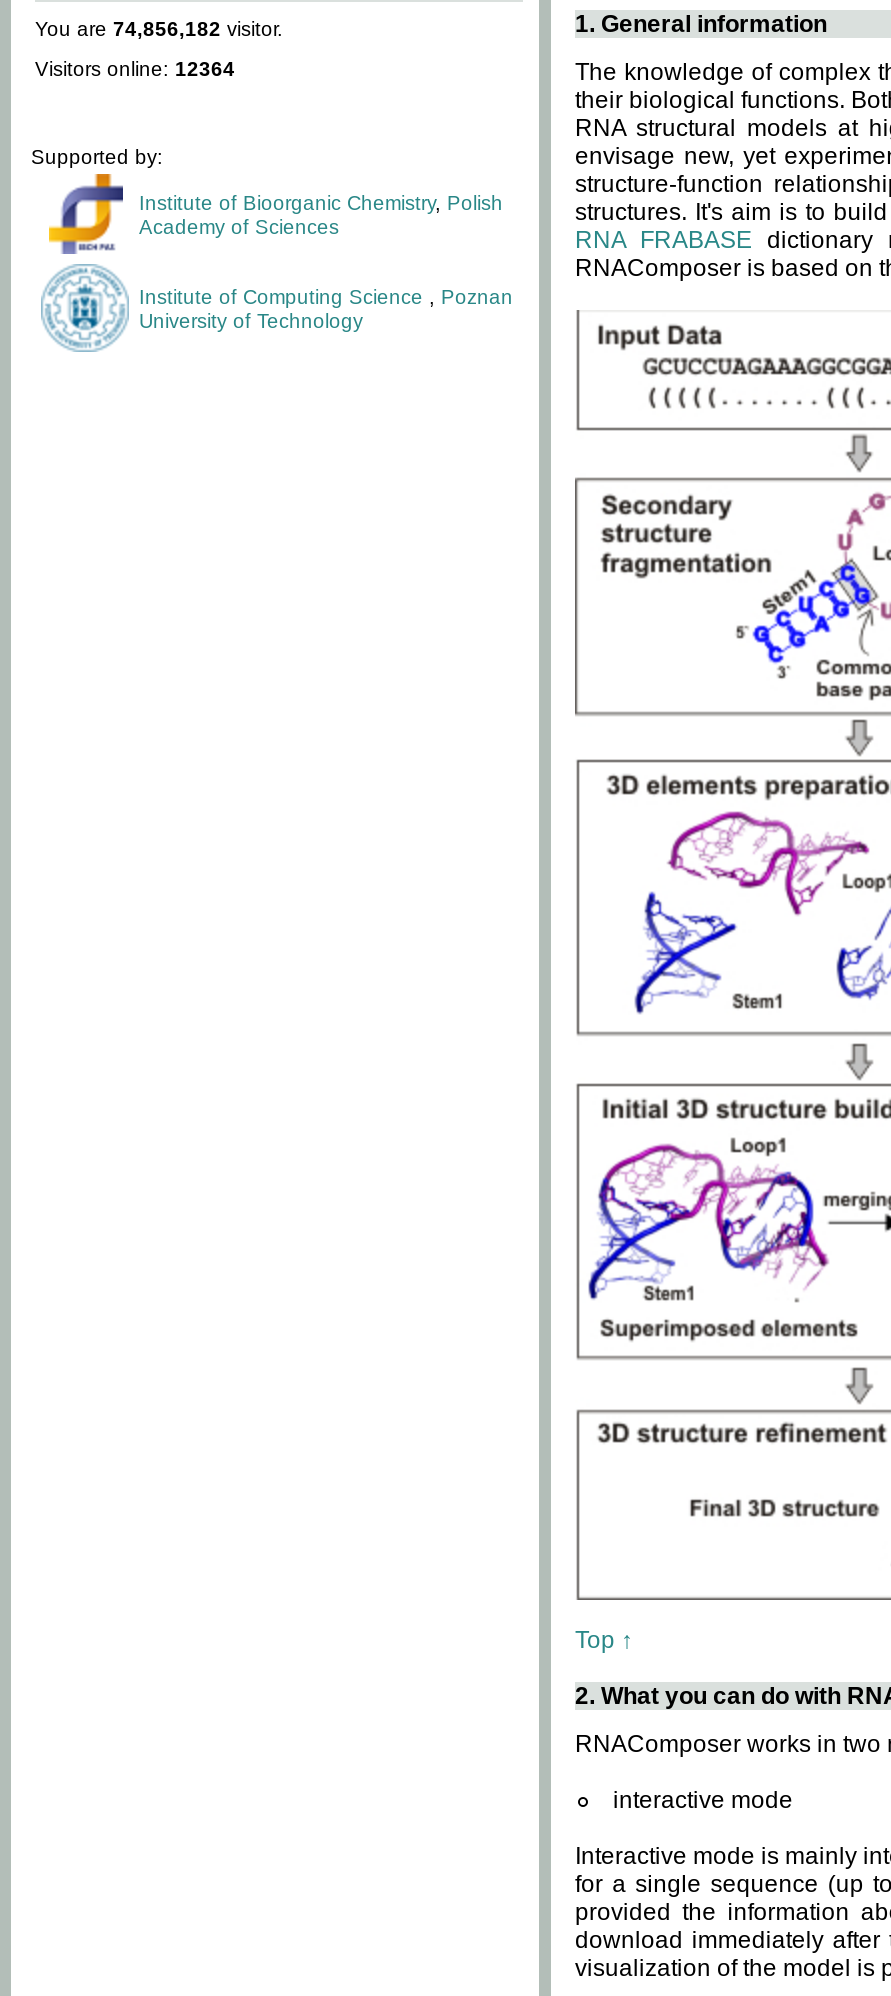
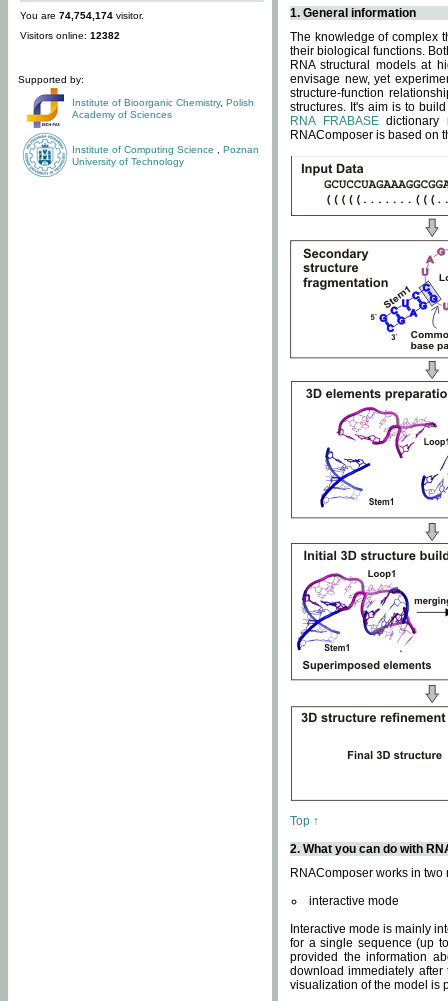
[35,18,283,40] You are 74,856,182 visitor. -> [20,10,144,21] You are 74,754,174 visitor.
[35,58,235,80] Visitors online: 12364 -> [20,30,120,41] Visitors online: 12382

